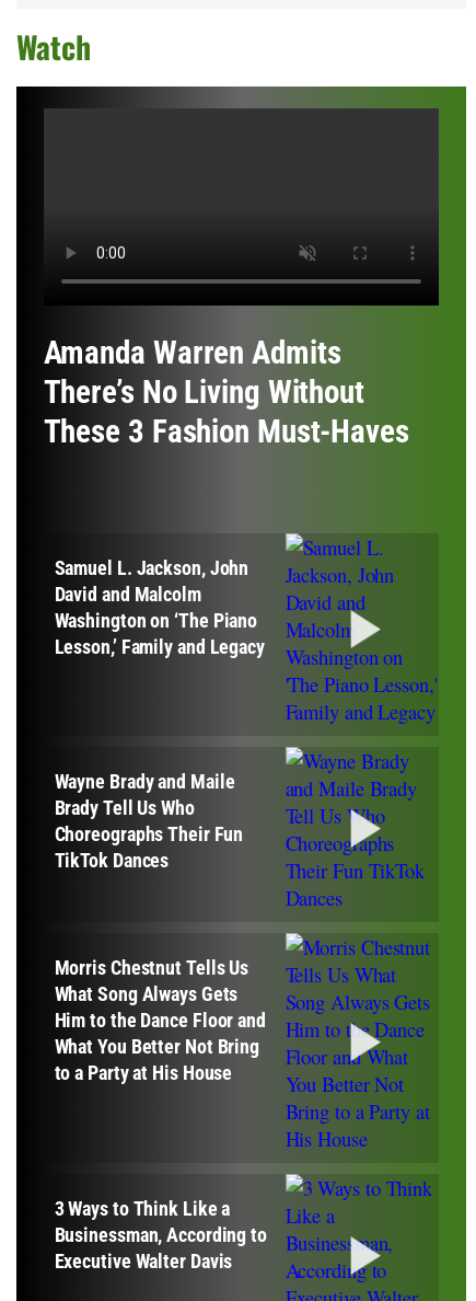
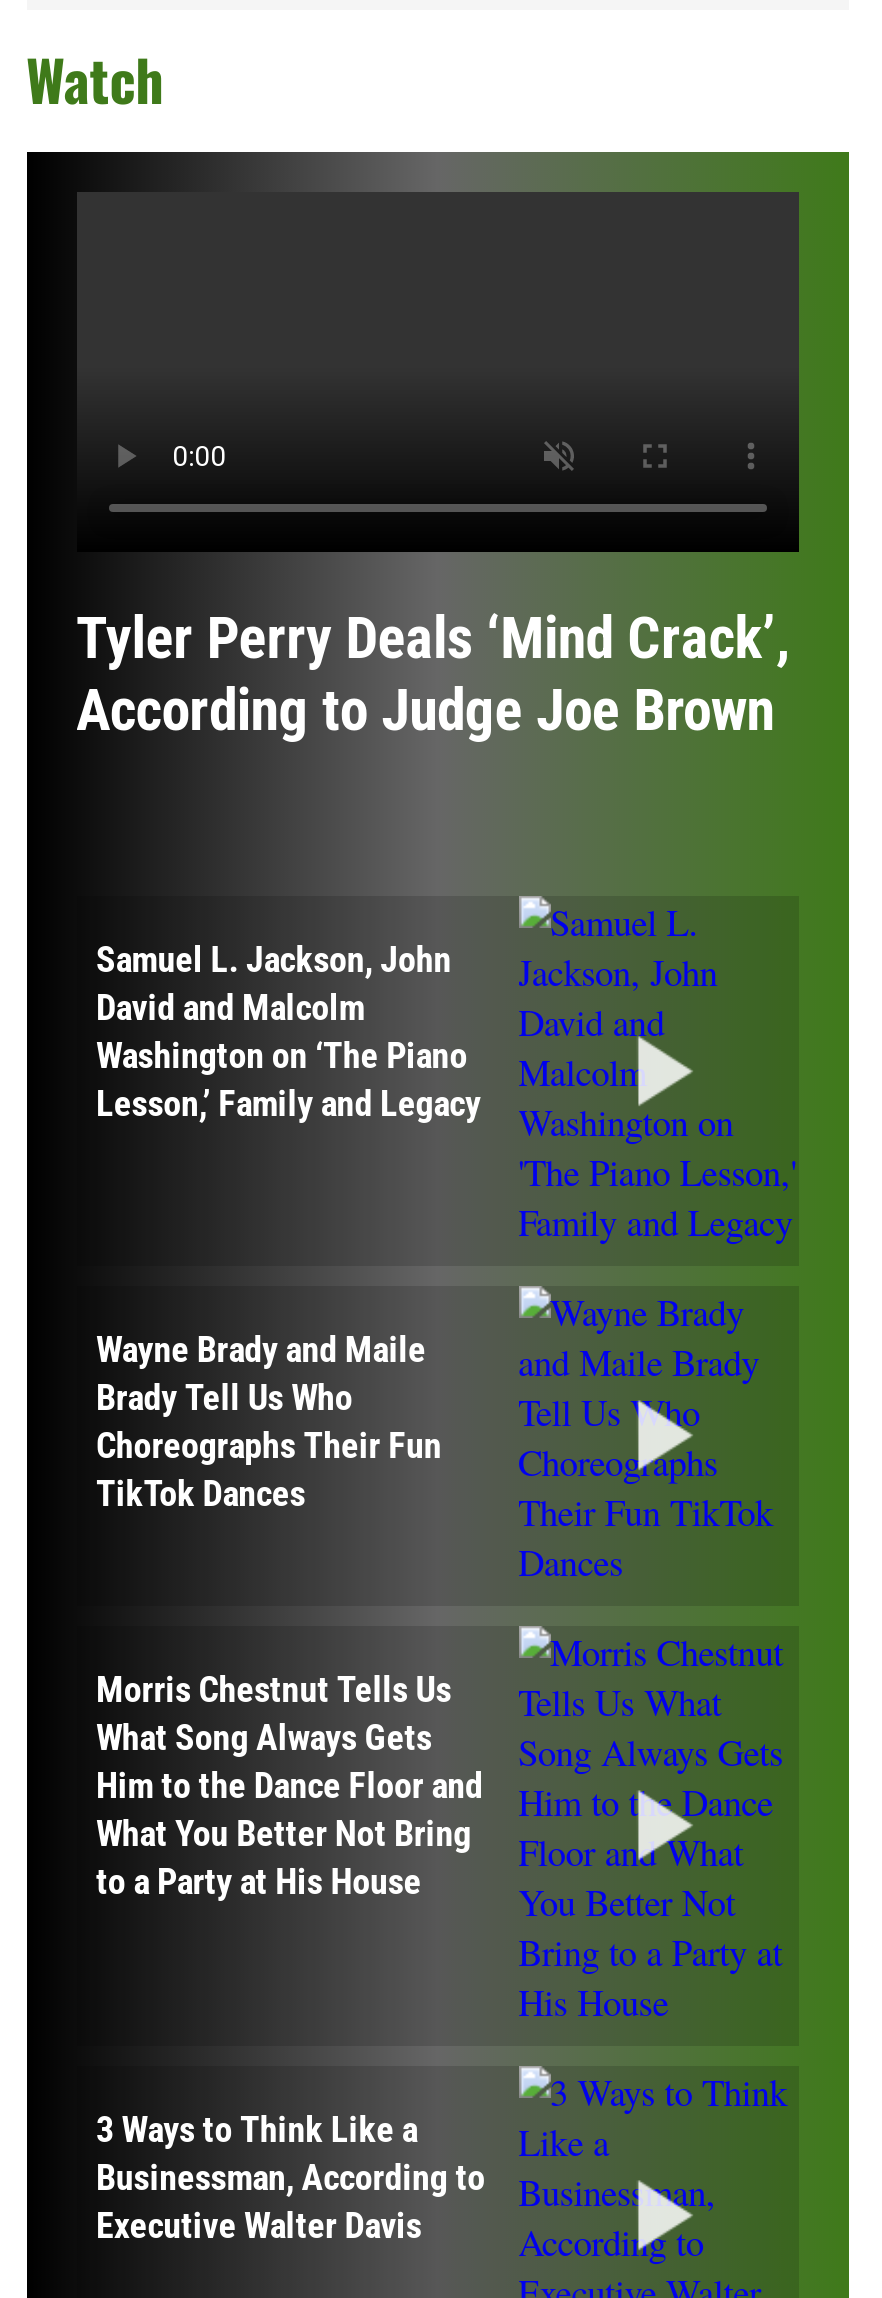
[43,334,409,451] Amanda Warren Admits | There’s No Living Without | These 3 Fashion Must-Haves -> [76,605,790,745] Tyler Perry Deals ‘Mind Crack’, | According to Judge Joe Brown

